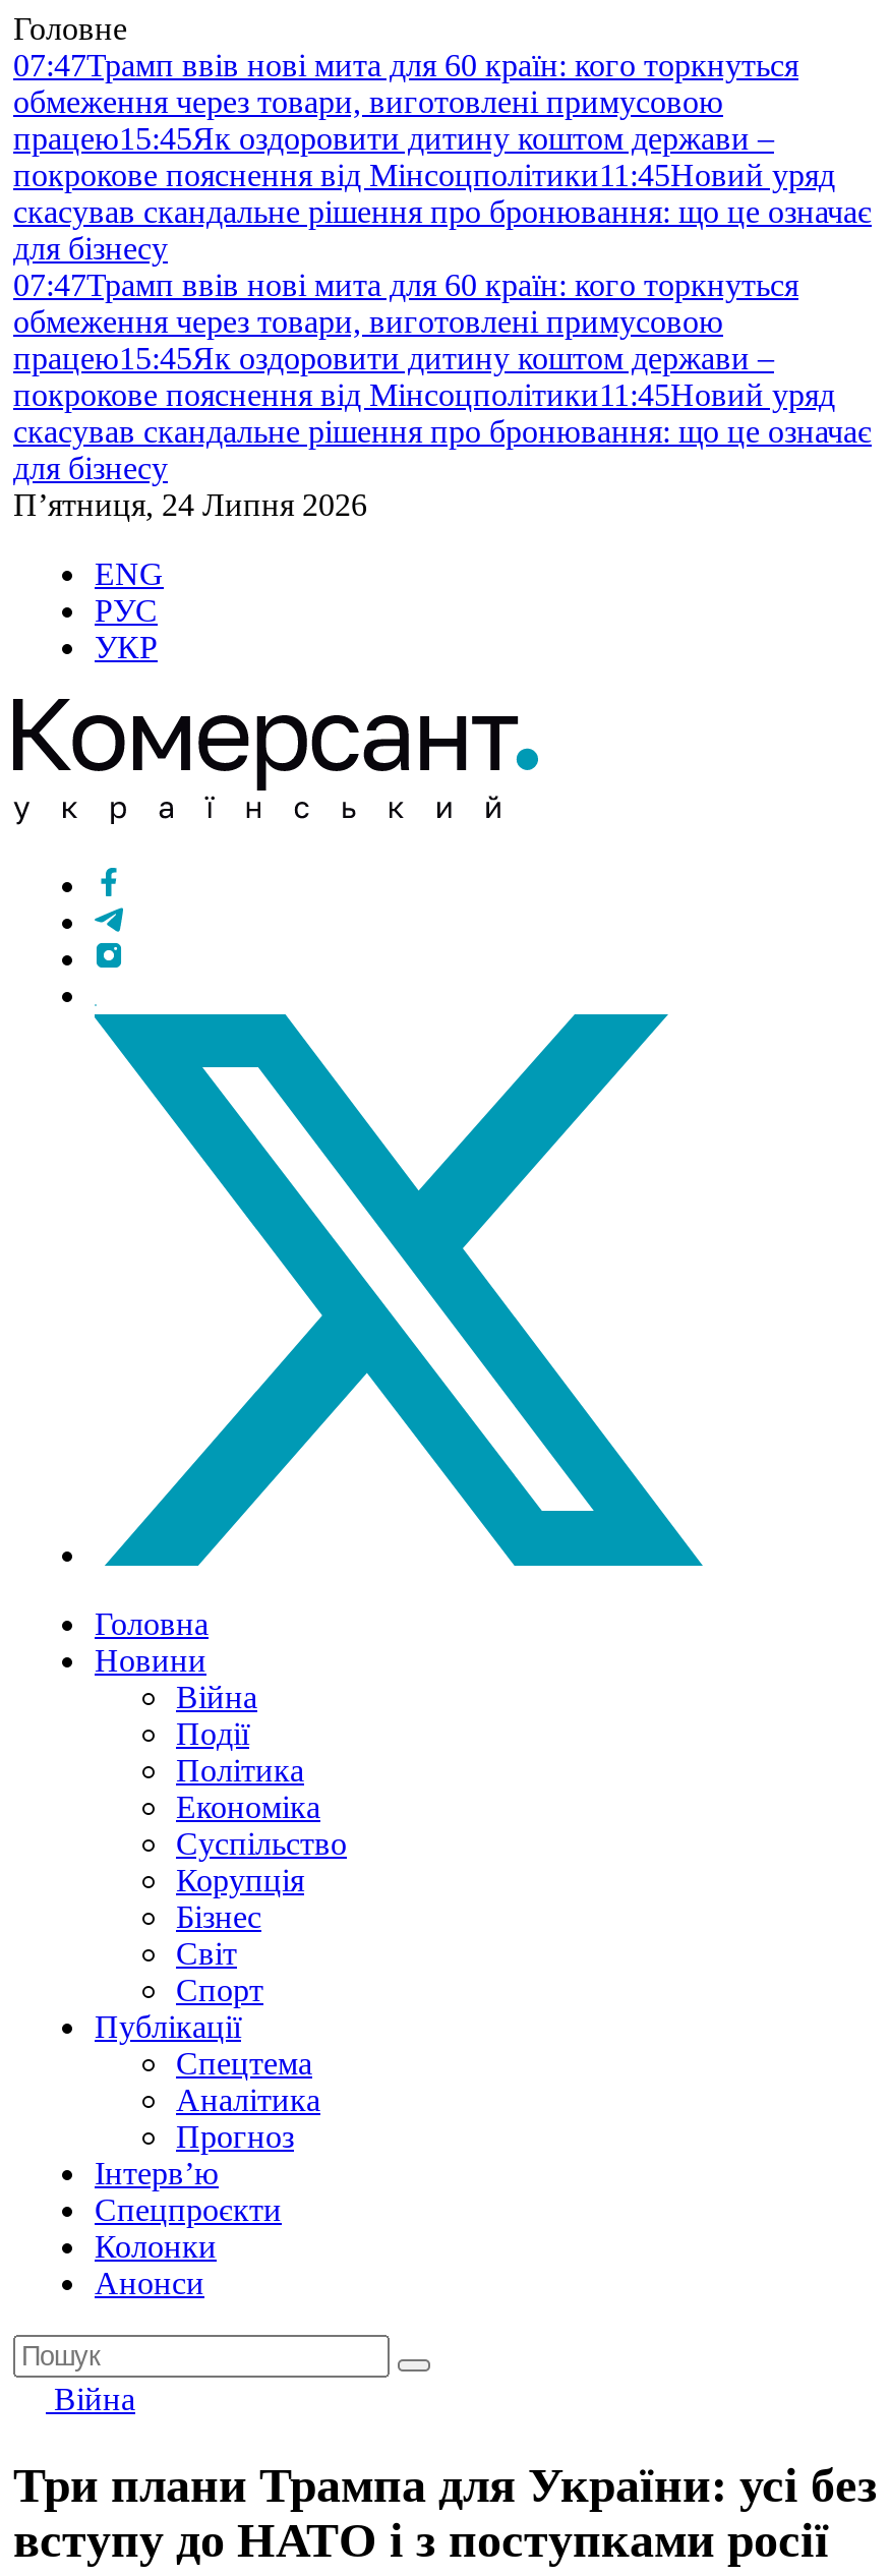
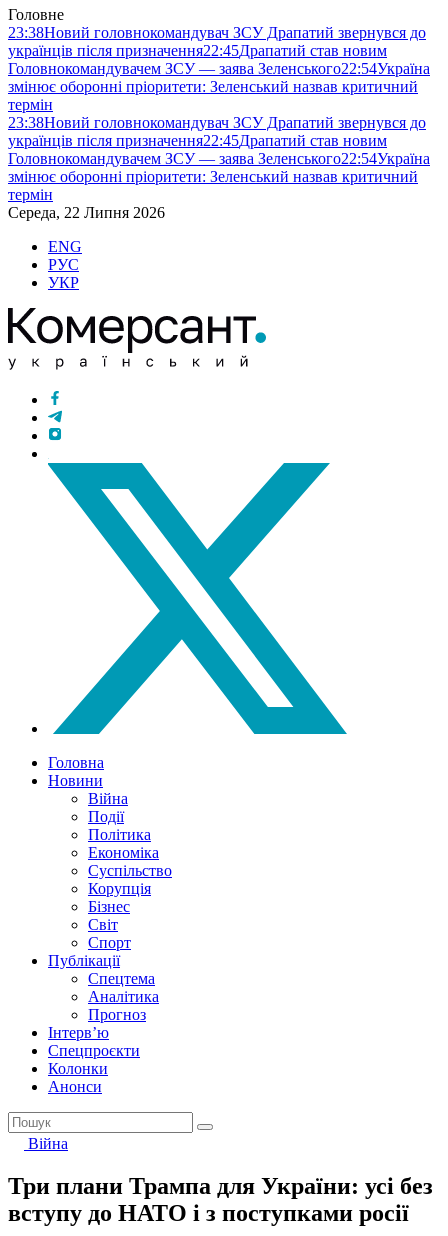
[13,48,872,522] 07:47Трамп ввів нові мита для 60 країн: кого торкнуться | обмеження через товари, виготовлені примусовою | працею15:45Як оздоровити дитину коштом держави – | покрокове пояснення від Мінсоцполітики11:45Новий уряд | скасував скандальне рішення про бронювання: що це означає | для бізнесу | 07:47Трамп ввів нові мита для 60 країн: кого торкнуться | обмеження через товари, виготовлені примусовою | працею15:45Як оздоровити дитину коштом держави – | покрокове пояснення від Мінсоцполітики11:45Новий уряд | скасував скандальне рішення про бронювання: що це означає | для бізнесу | П’ятниця, 24 Липня 2026 -> [8,24,430,221] 23:38Новий головнокомандувач ЗСУ Драпатий звернувся до | українців після призначення22:45Драпатий став новим | Головнокомандувачем ЗСУ — заява Зеленського22:54Україна | змінює оборонні пріоритети: Зеленський назвав критичний | термін | 23:38Новий головнокомандувач ЗСУ Драпатий звернувся до | українців після призначення22:45Драпатий став новим | Головнокомандувачем ЗСУ — заява Зеленського22:54Україна | змінює оборонні пріоритети: Зеленський назвав критичний | термін | Середа, 22 Липня 2026

